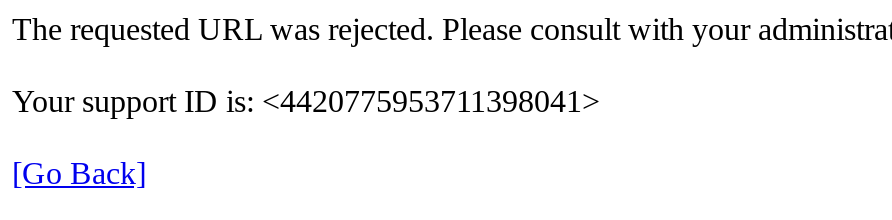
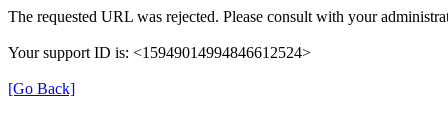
[12,84,600,118] Your support ID is: <4420775953711398041> -> [8,44,311,61] Your support ID is: <15949014994846612524>

